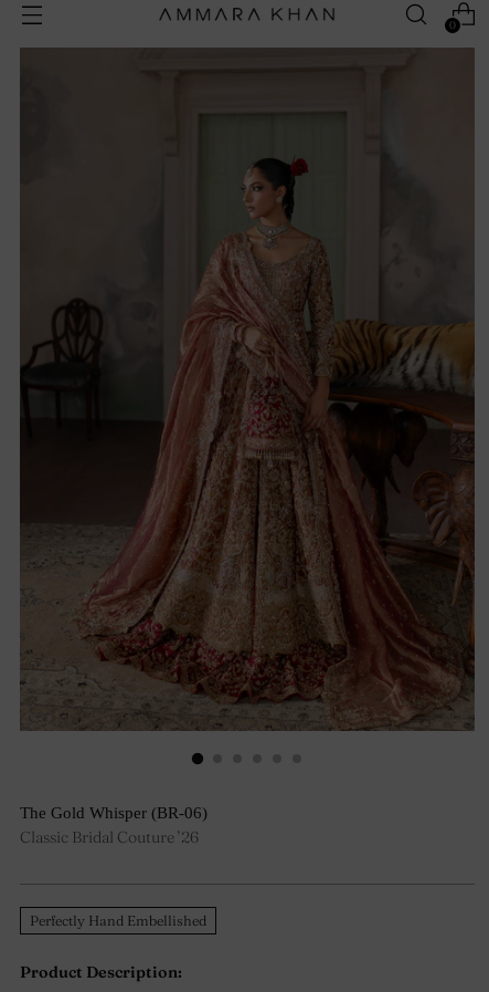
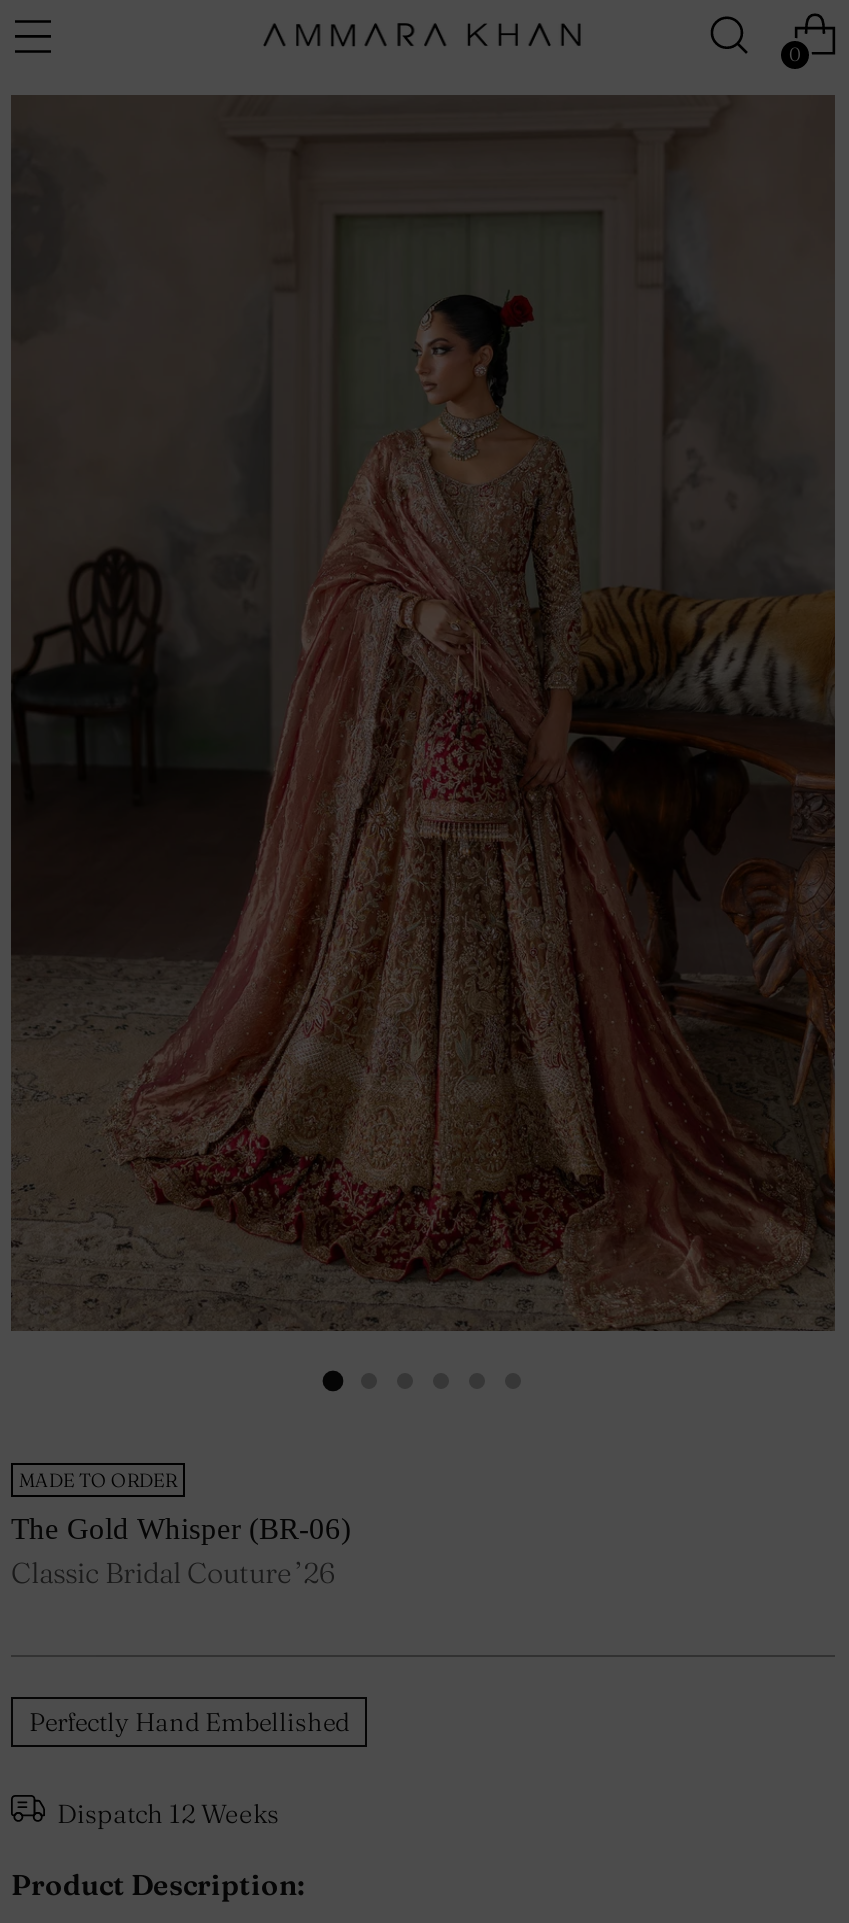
none -> [19,1469,177,1491] MADE TO ORDER
none -> [57,1798,279,1830] Dispatch 12 Weeks

